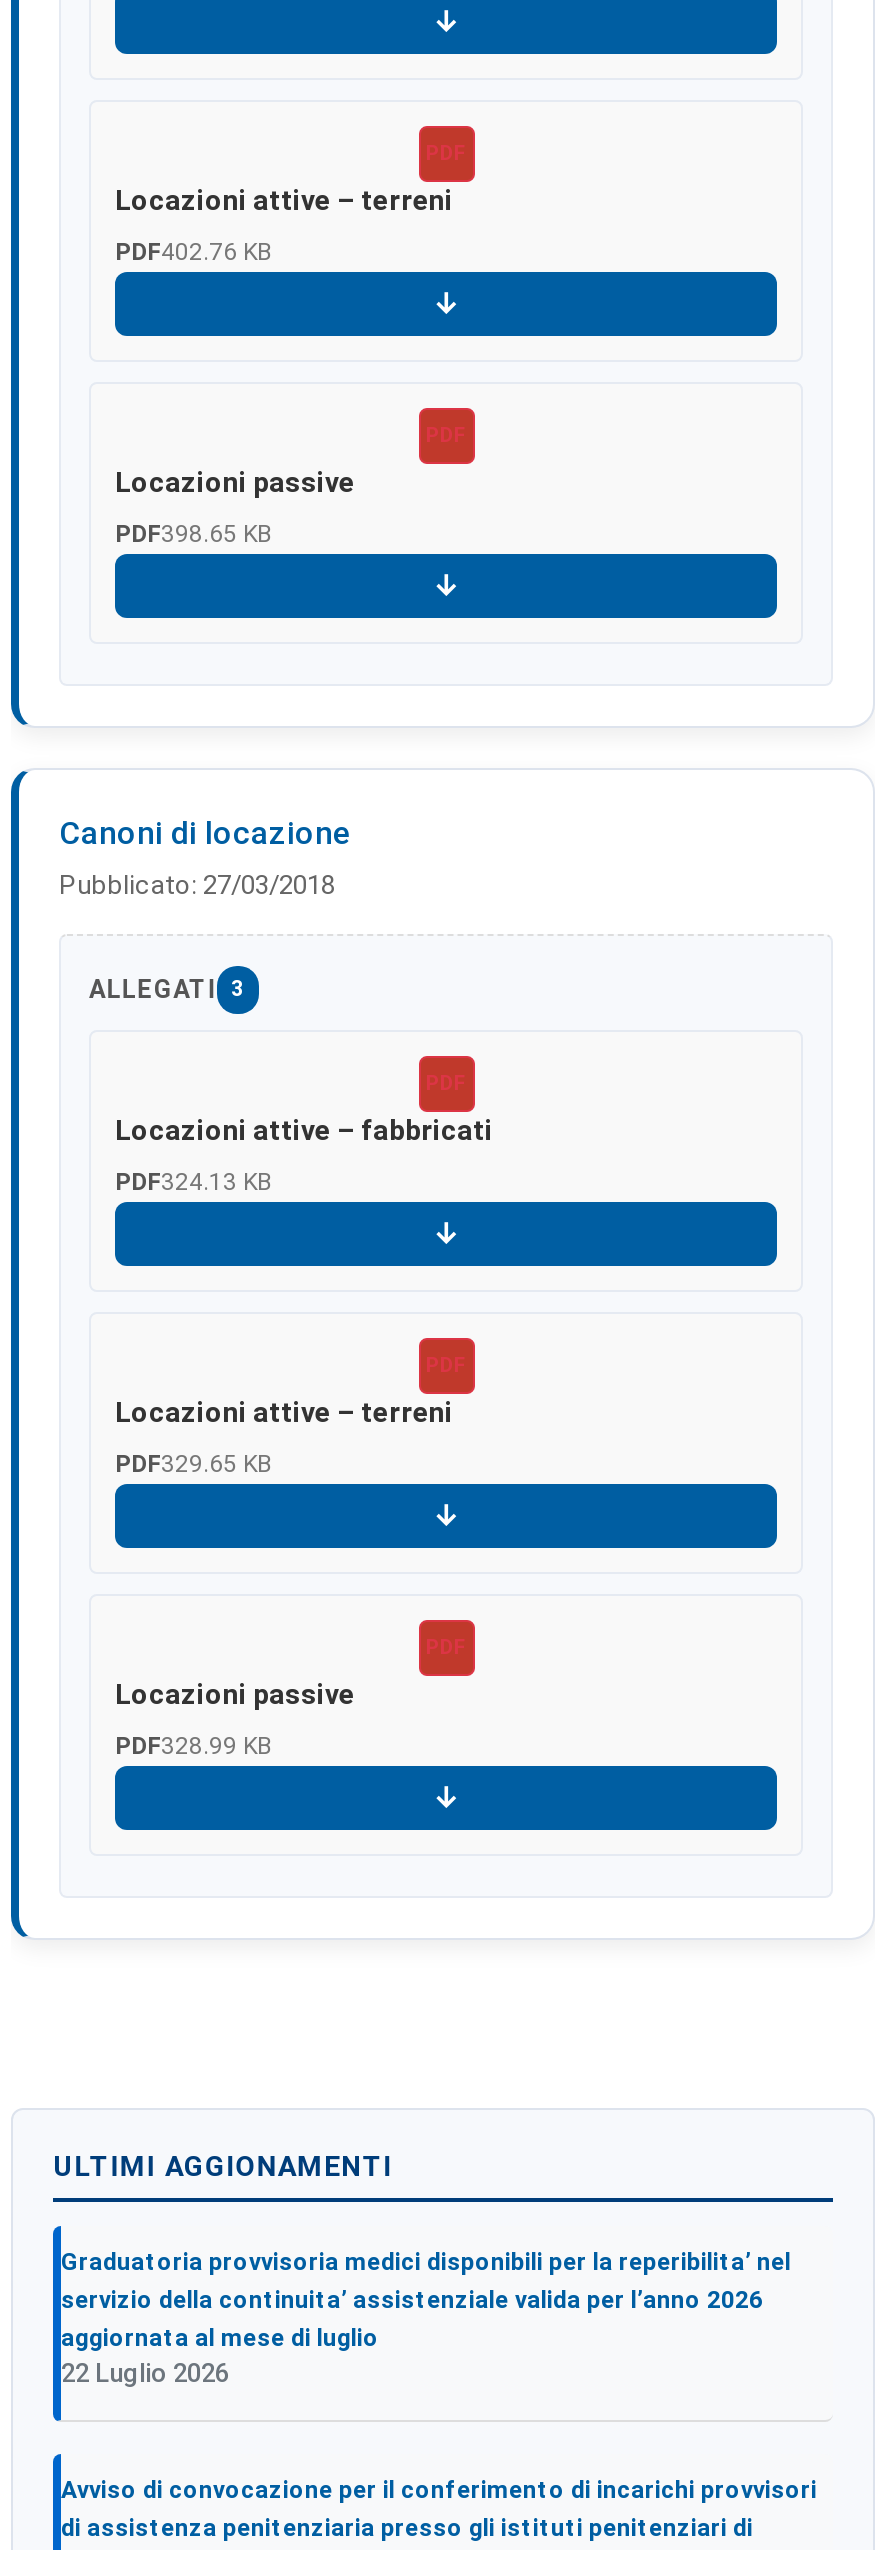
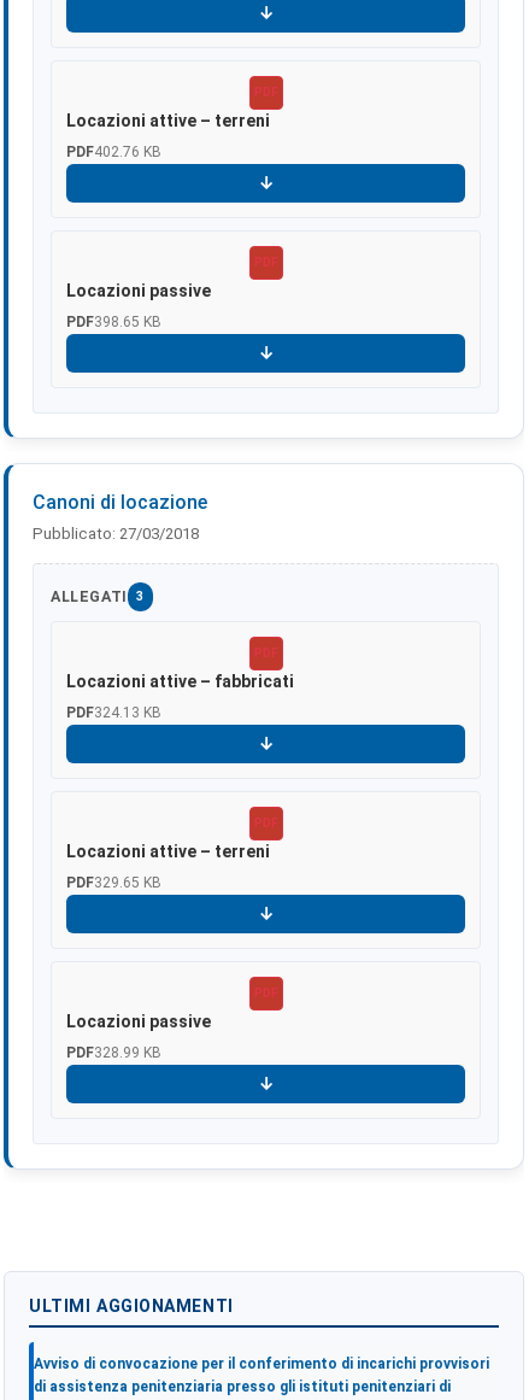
[61,2248,791,2388] Graduatoria provvisoria medici disponibili per la reperibilita’ nel | servizio della continuita’ assistenziale valida per l’anno 2026 | aggiornata al mese di luglio | 22 Luglio 2026 -> none

